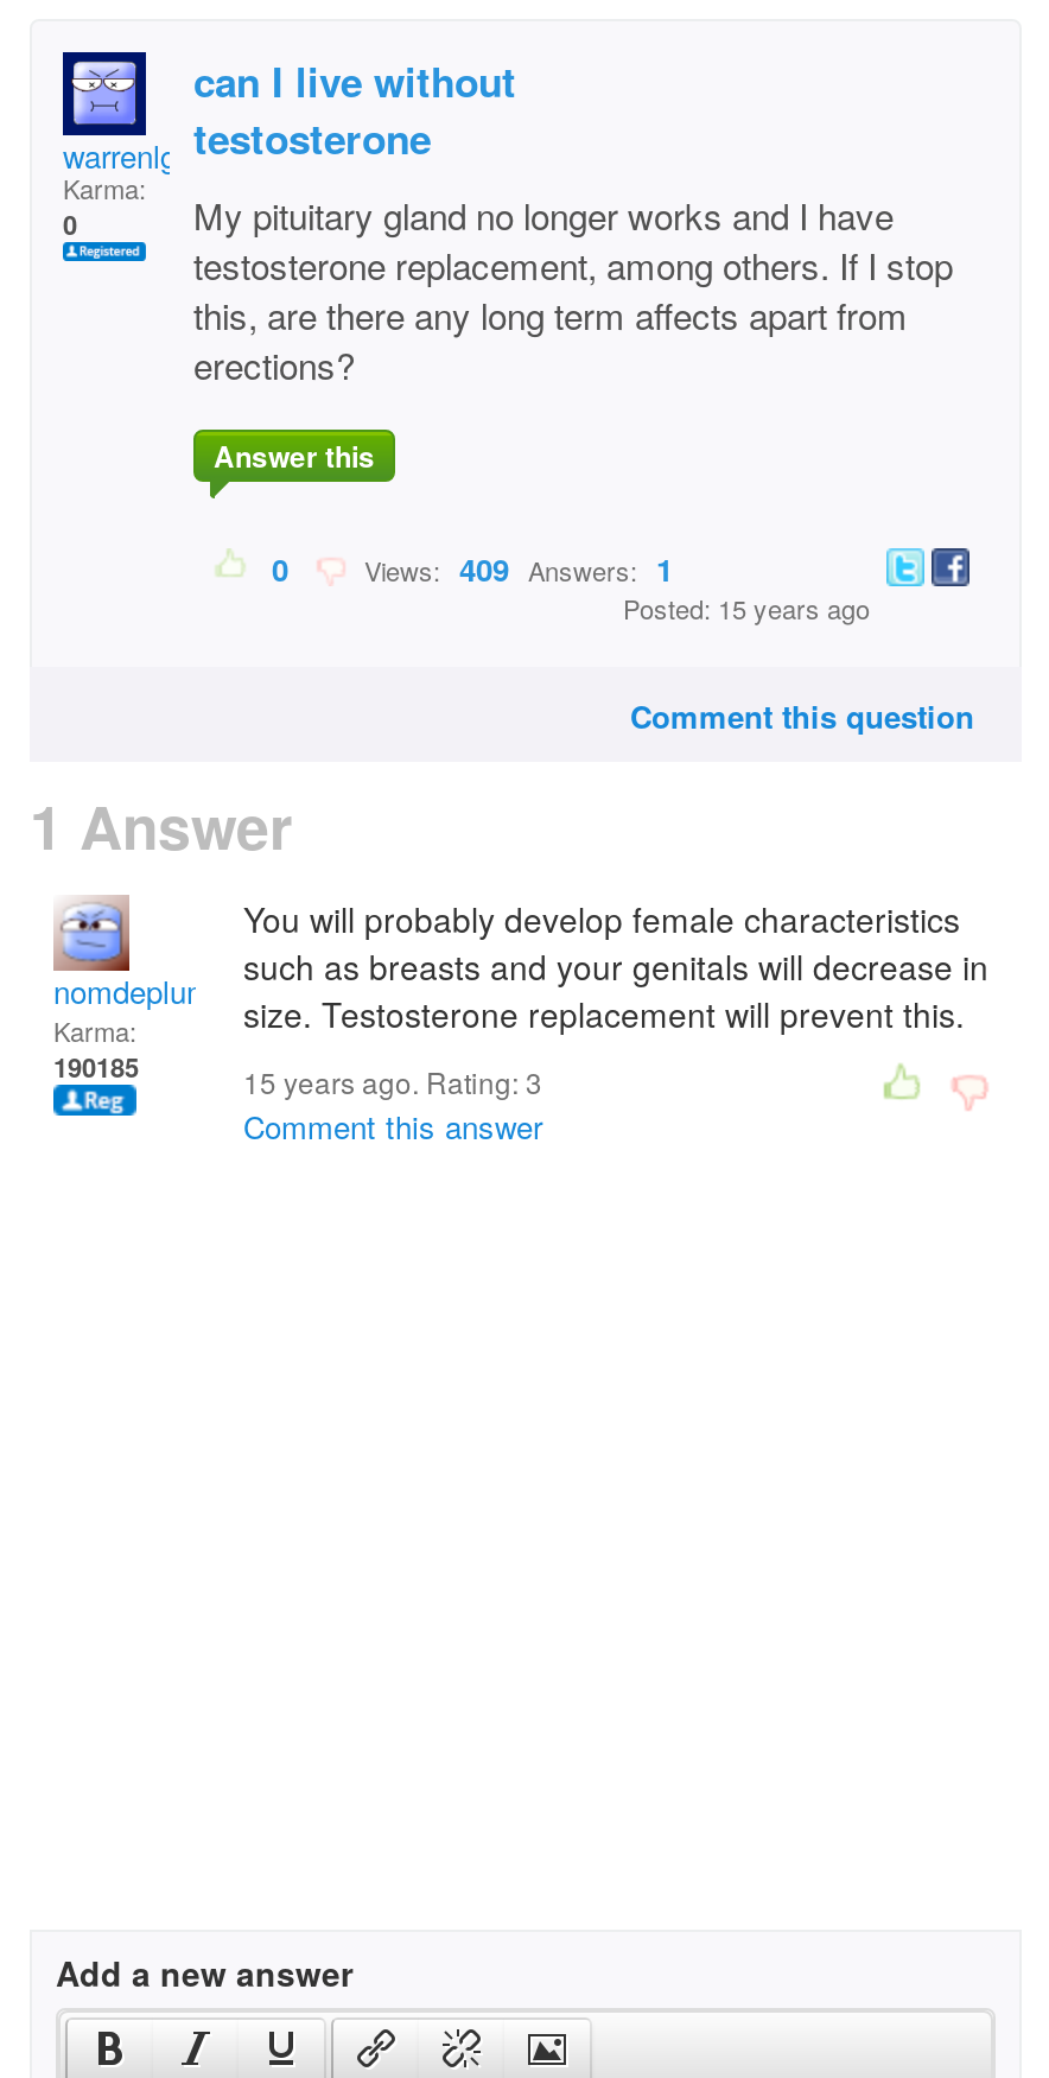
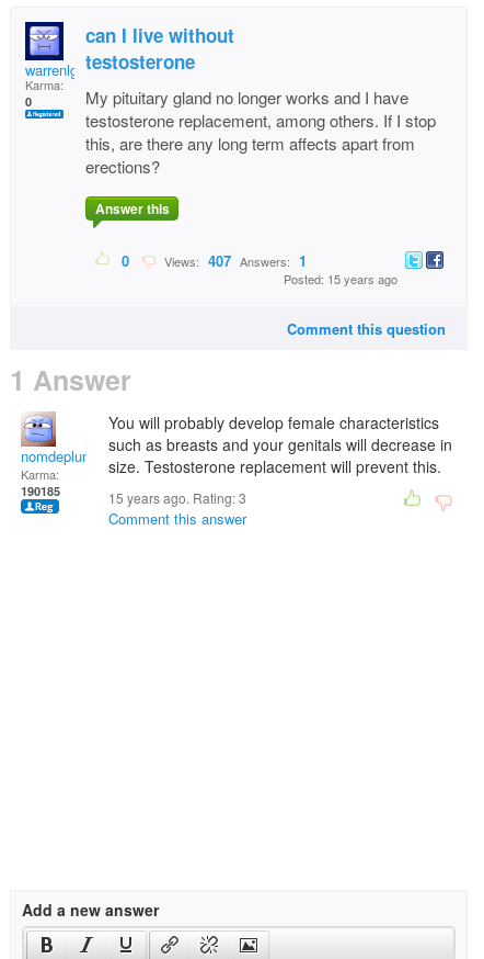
[350,546,673,591] Views: 409 Answers: 1 -> [158,250,307,271] Views: 407 Answers: 1

